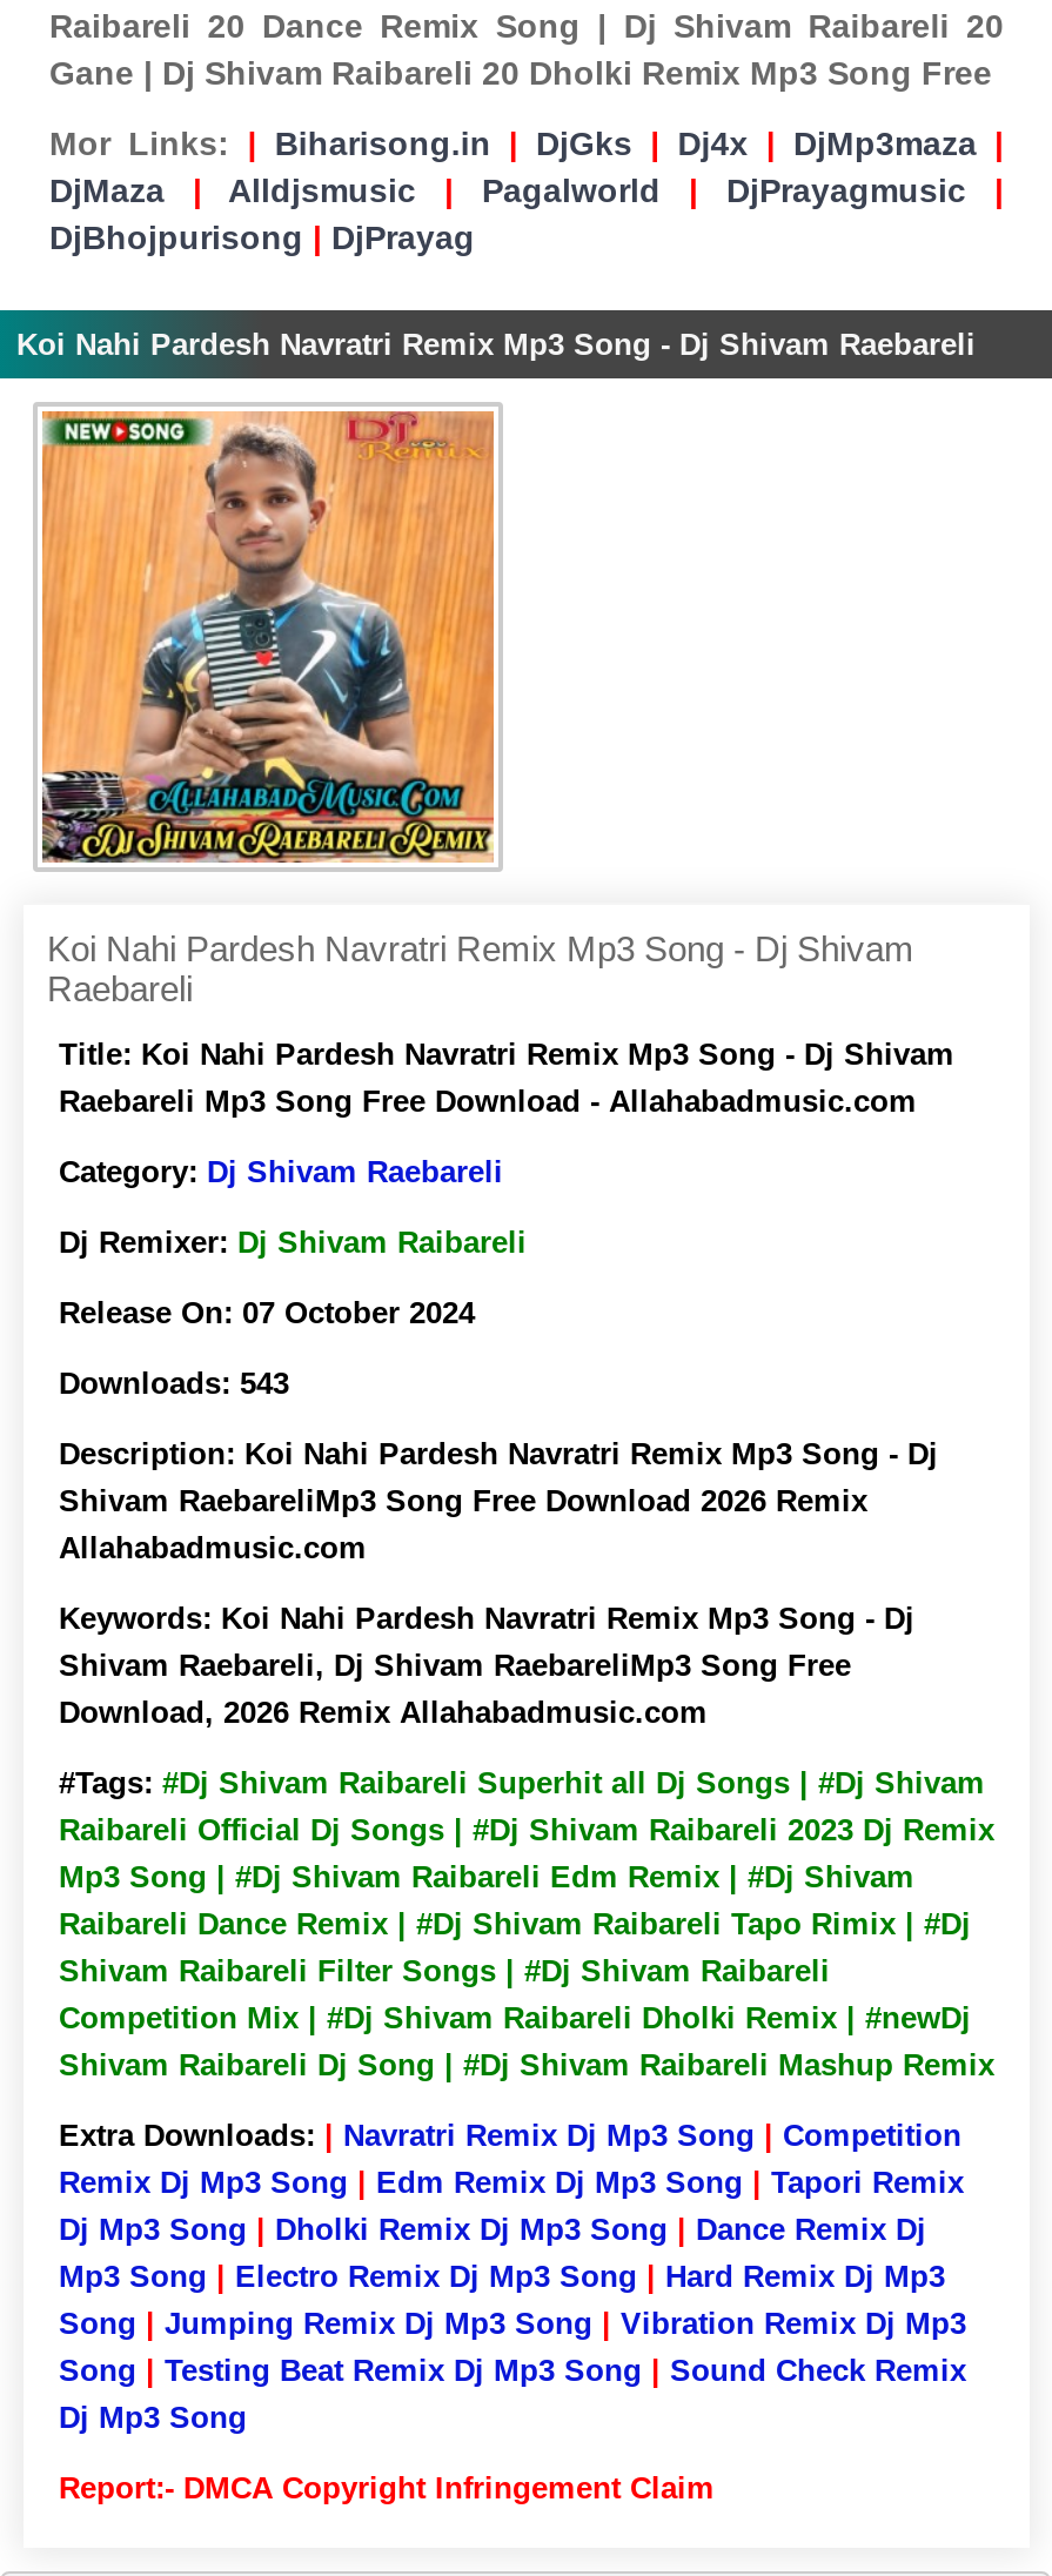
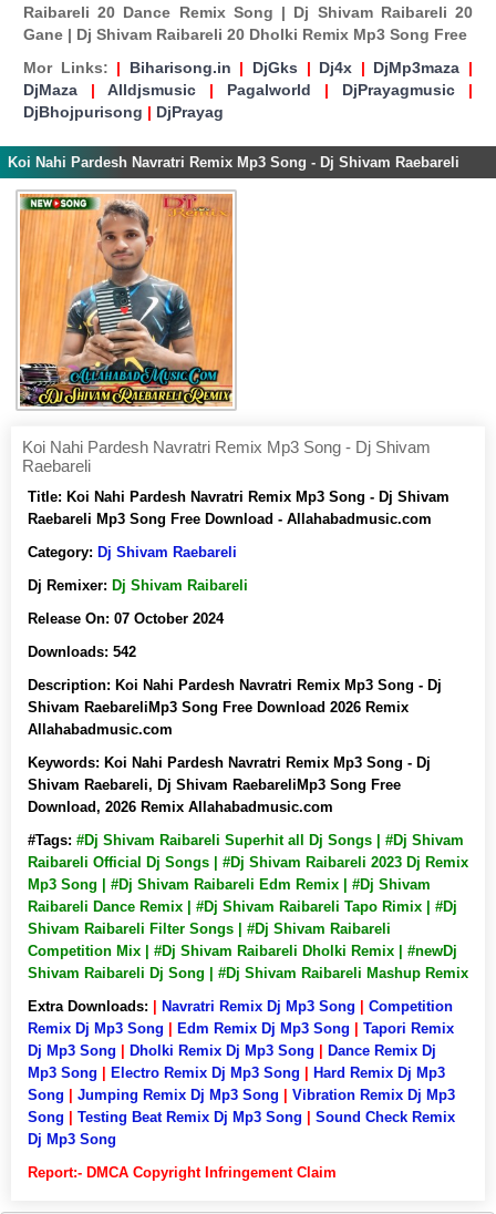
[59,1366,289,1401] Downloads: 543 -> [28,644,136,660] Downloads: 542

